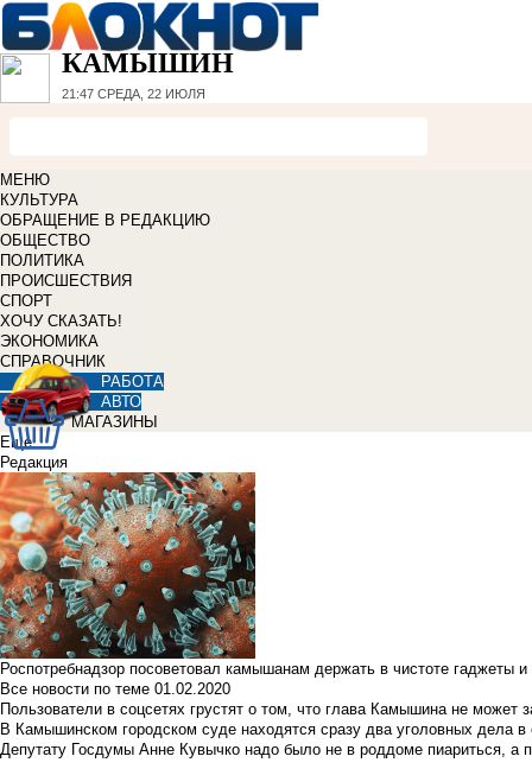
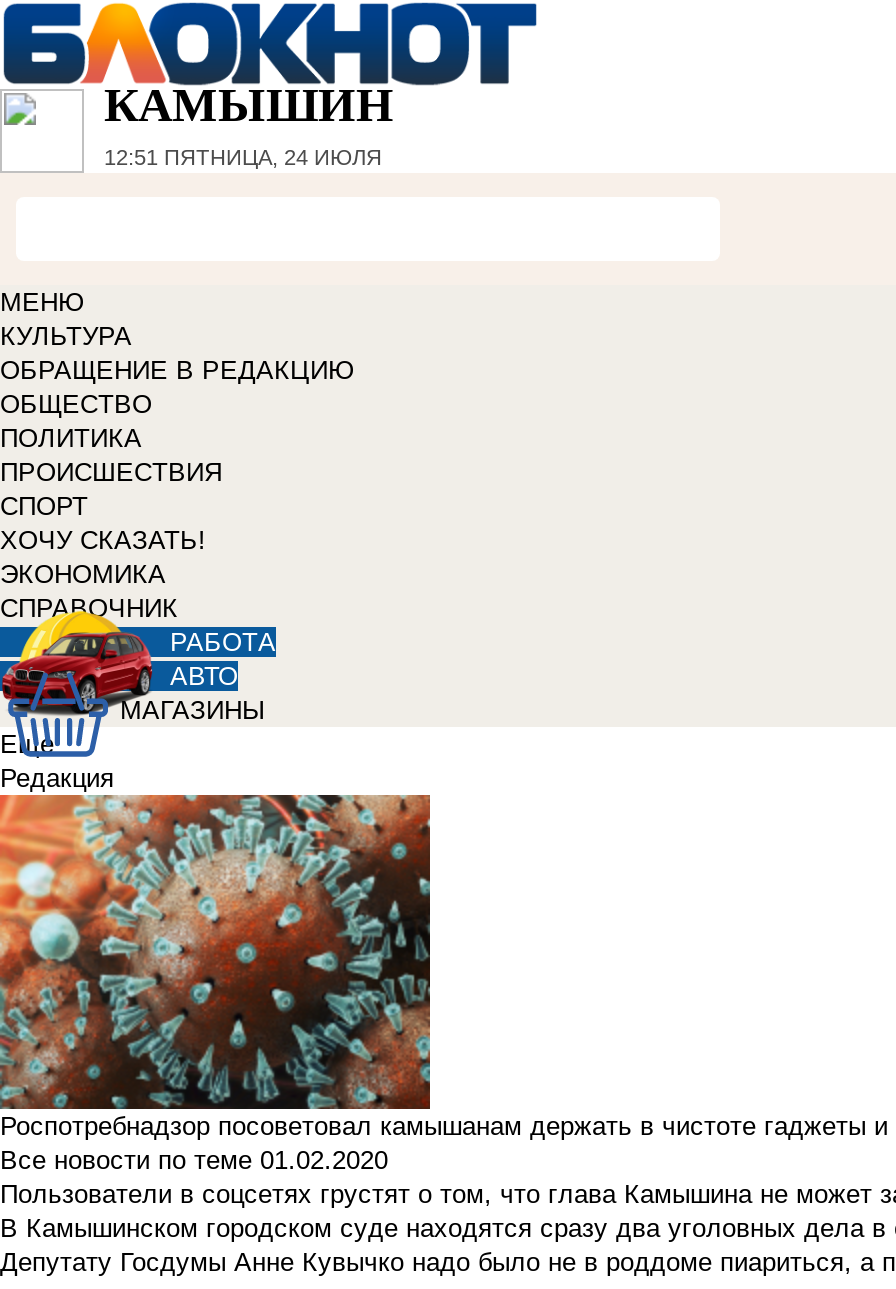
[62,87,205,101] 21:47 СРЕДА, 22 ИЮЛЯ -> [104,146,382,170] 12:51 ПЯТНИЦА, 24 ИЮЛЯ

